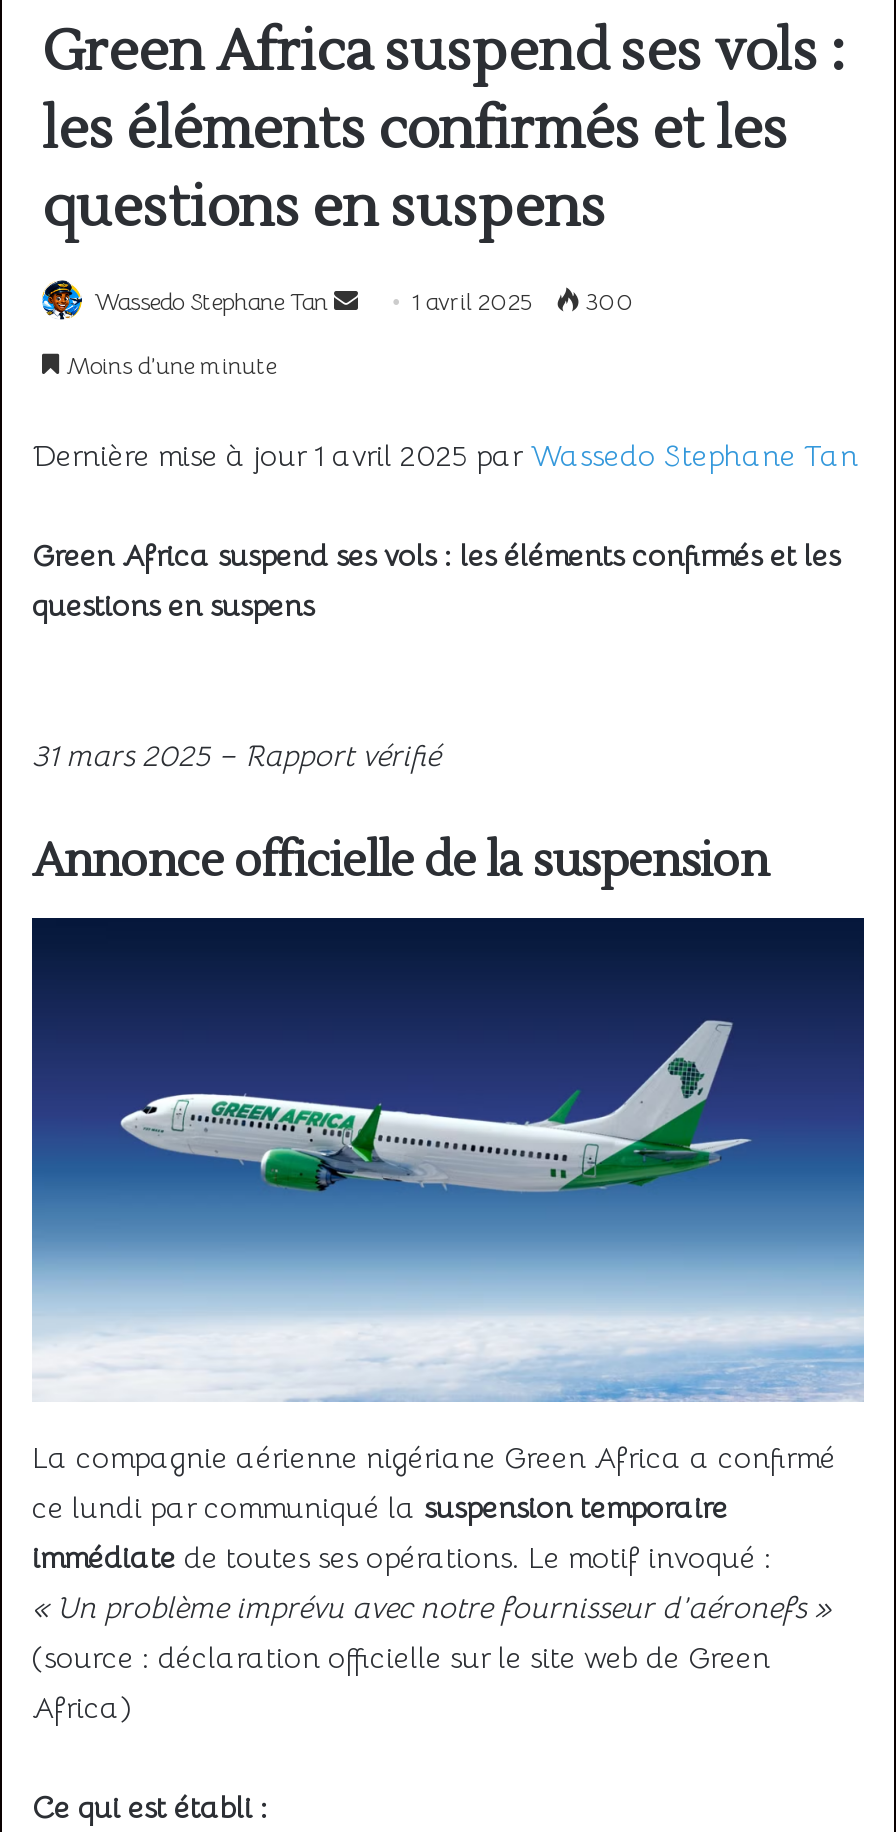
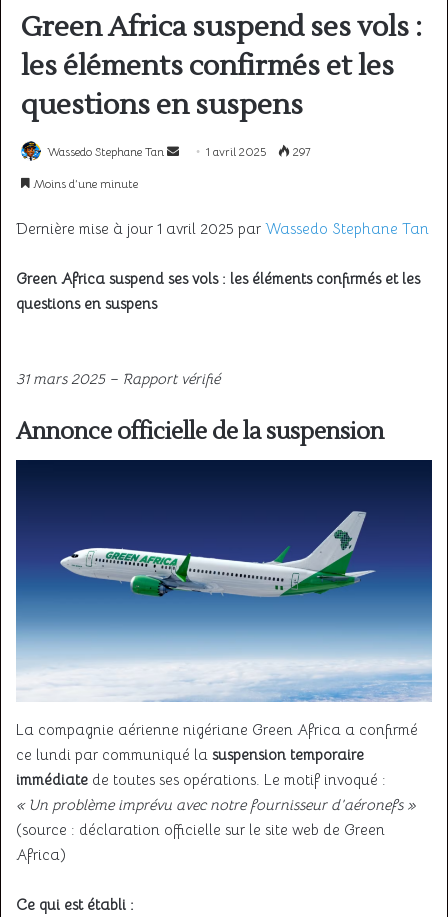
[580,286,634,316] 300 -> [290,144,311,159] 297

